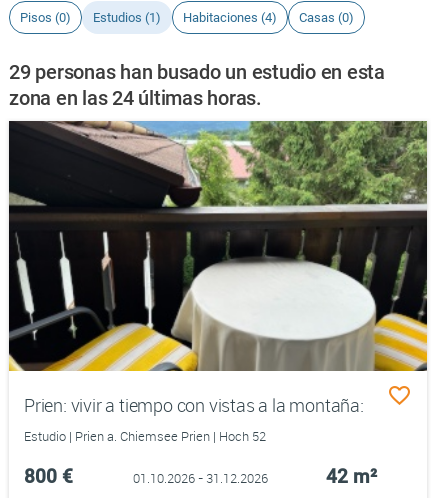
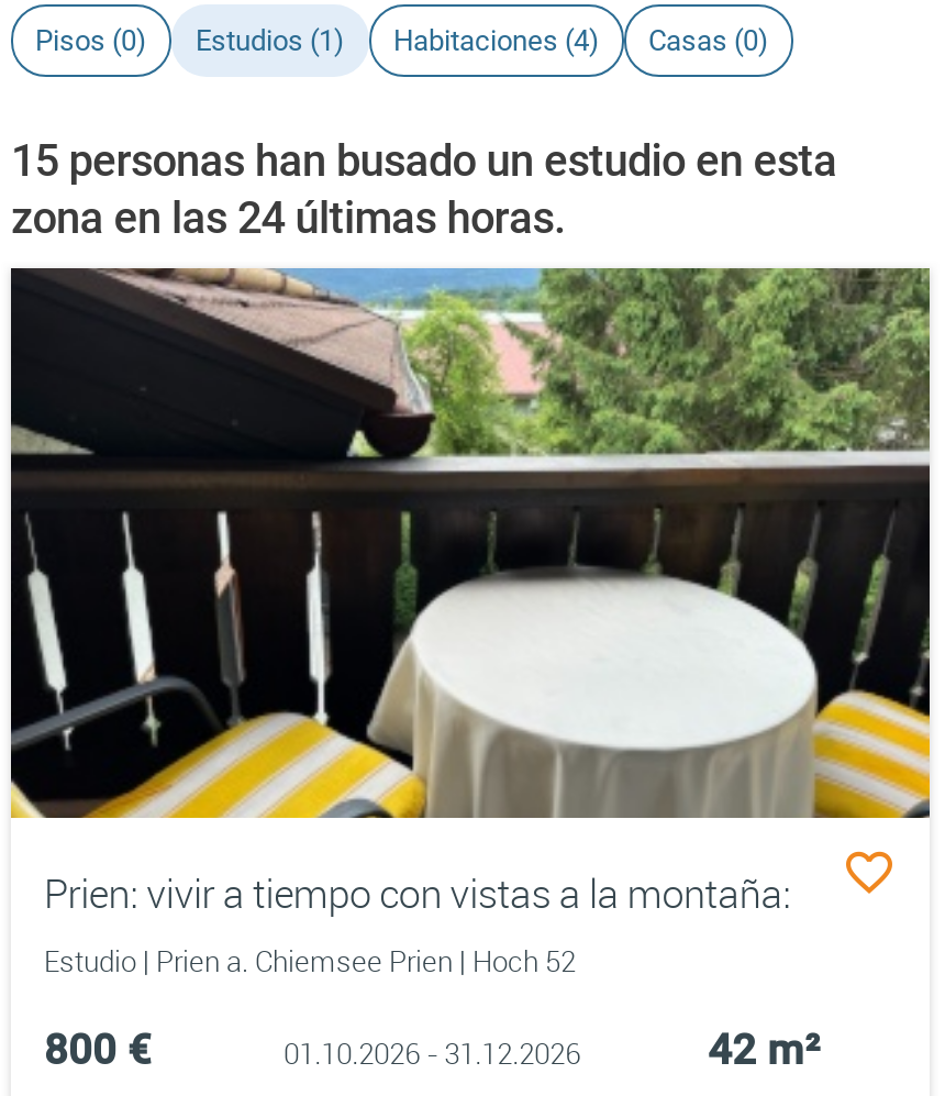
[9,60,385,84] 29 personas han busado un estudio en esta -> [11,134,837,187] 15 personas han busado un estudio en esta

